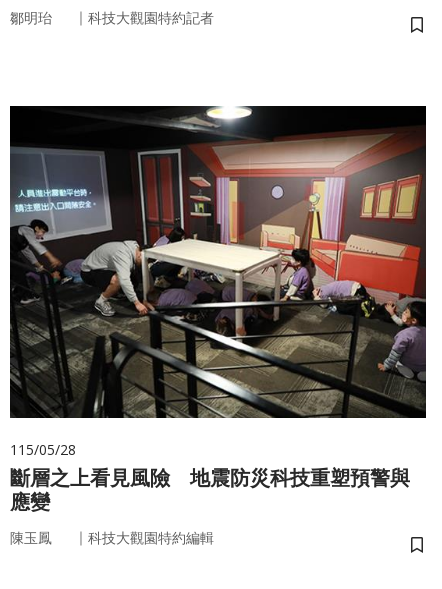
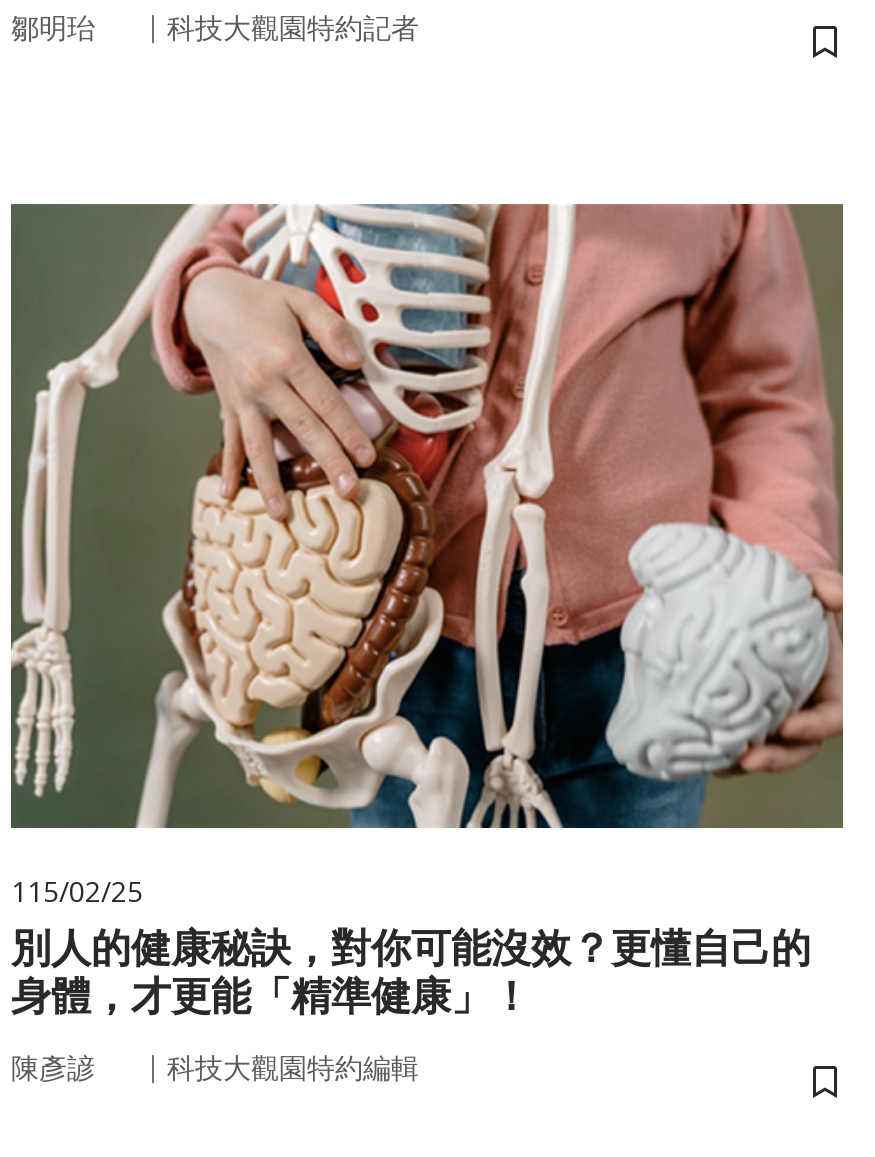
[9,105,427,513] [image] | 115/05/28 | 斷層之上看見風險 地震防災科技重塑預警與 | 應變 -> [11,202,845,1018] [image] | 115/02/25 | 別人的健康秘訣，對你可能沒效？更懂自己的 | 身體，才更能「精準健康」！
[10,530,52,546] 陳玉鳳 -> [11,1052,95,1084] 陳彥諺

